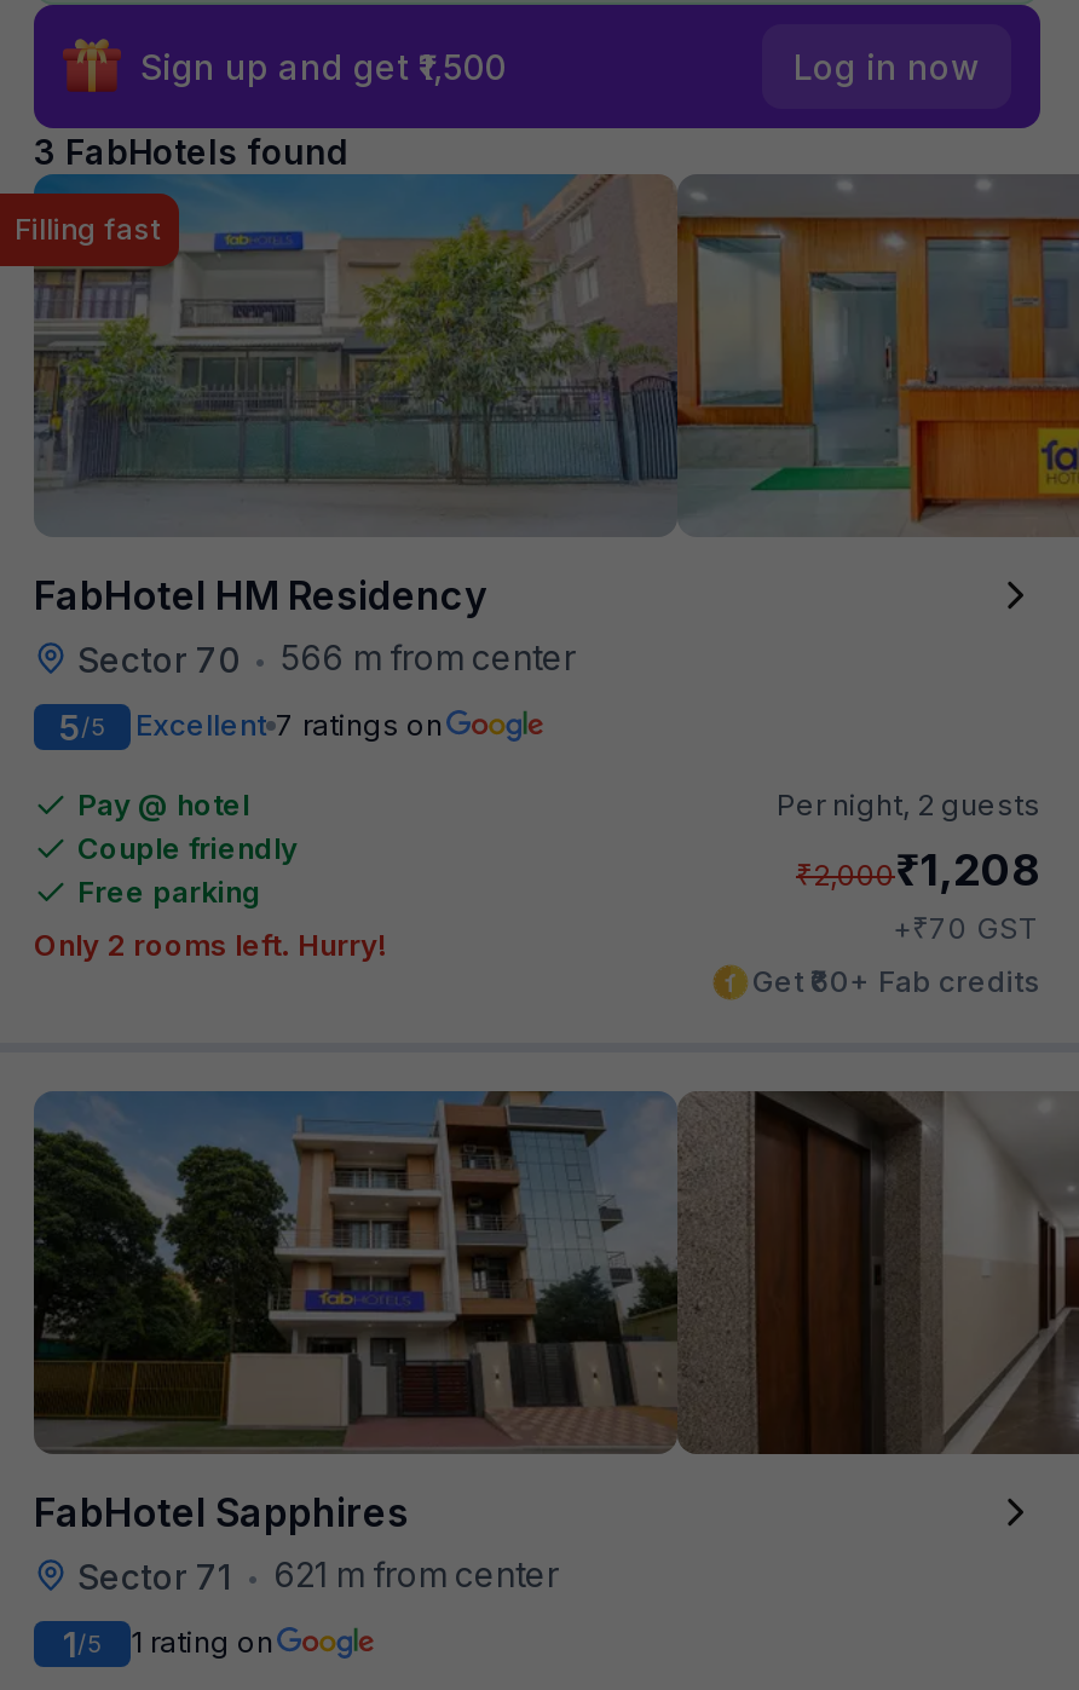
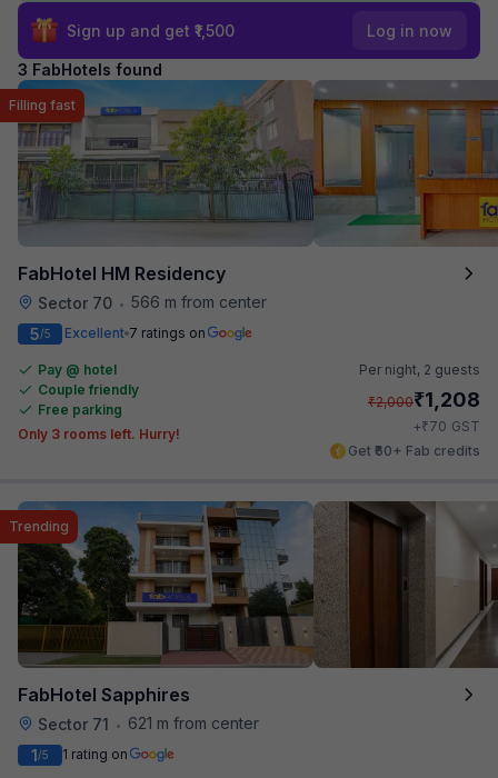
[34,925,387,962] Only 2 rooms left. Hurry! -> [18,425,180,442] Only 3 rooms left. Hurry!
none -> [9,517,69,534] Trending

